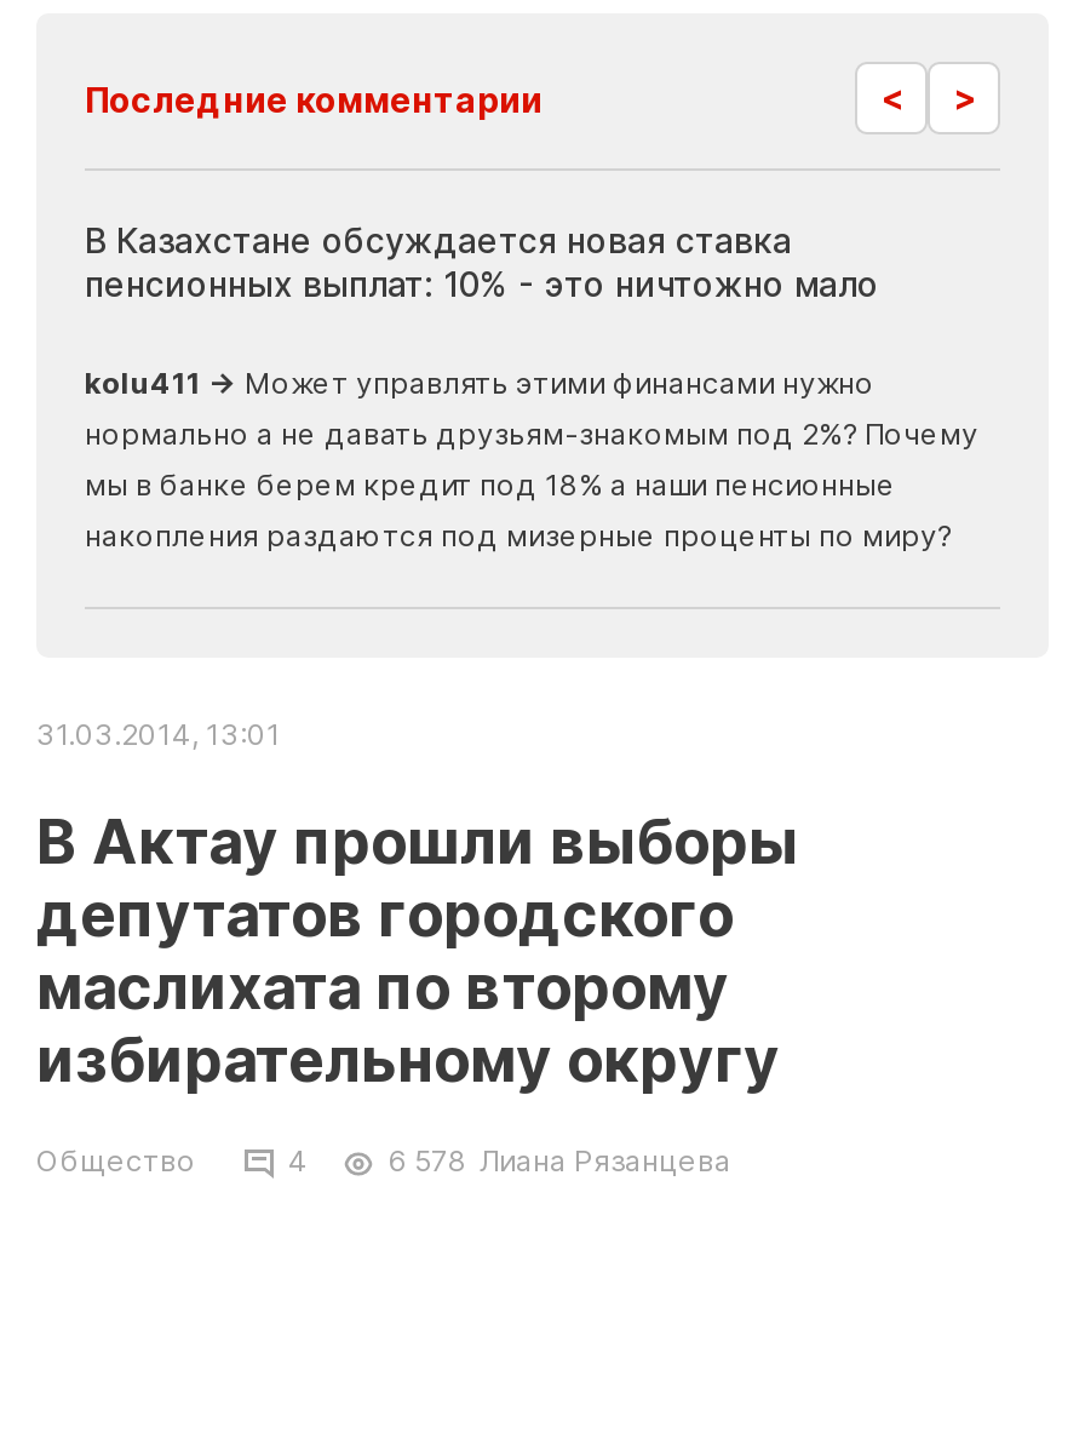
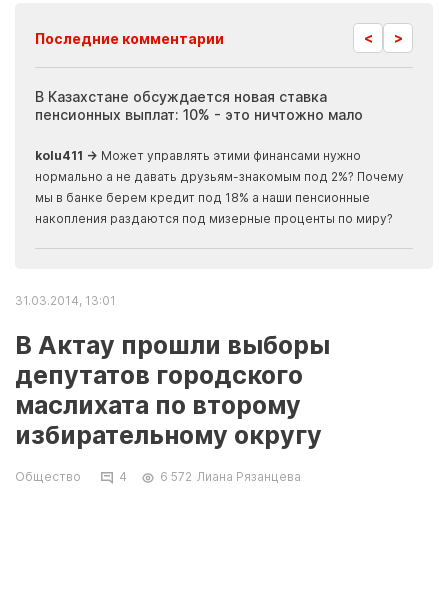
[387,1142,731,1179] 6 578 Лиана Рязанцева -> [160,469,301,484] 6 572 Лиана Рязанцева

